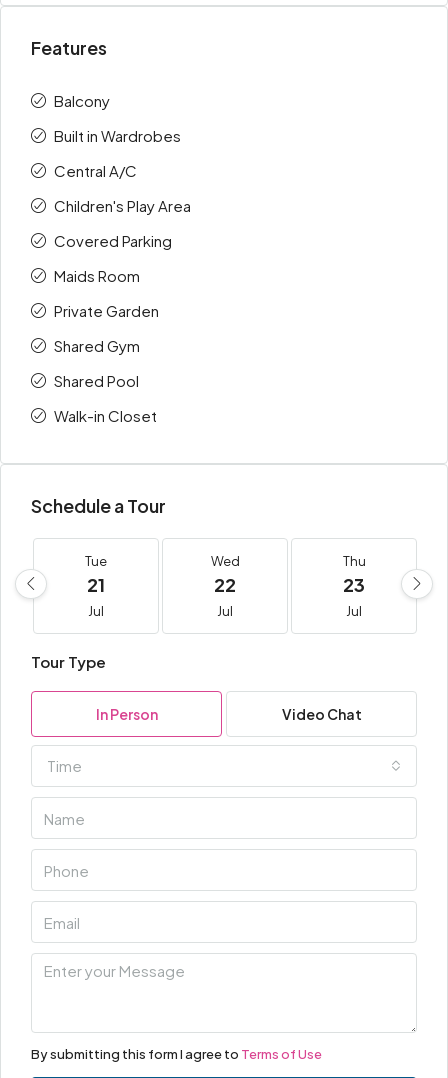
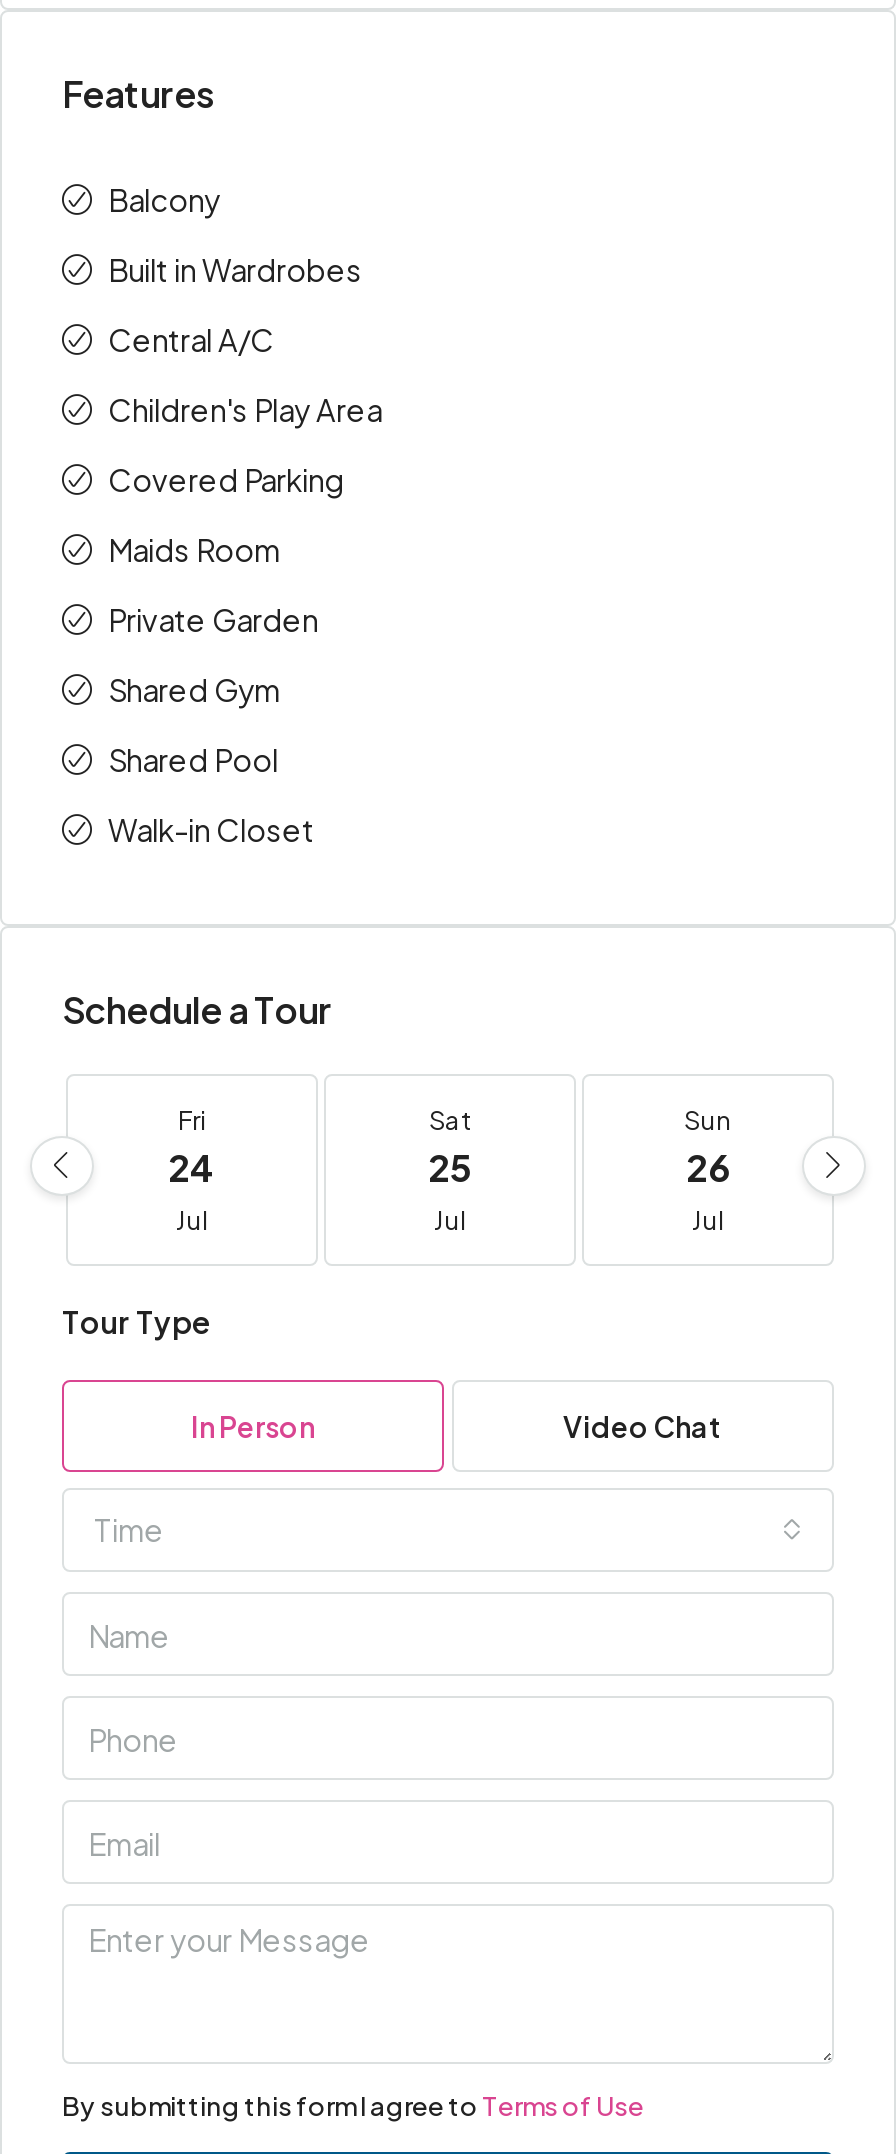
[85,553,107,596] Tue | 21 -> [168,1104,216,1190] Fri | 24
[210,553,239,596] Wed | 22 -> [428,1104,472,1190] Sat | 25
[342,553,365,596] Thu | 23 -> [684,1104,732,1190] Sun | 26

